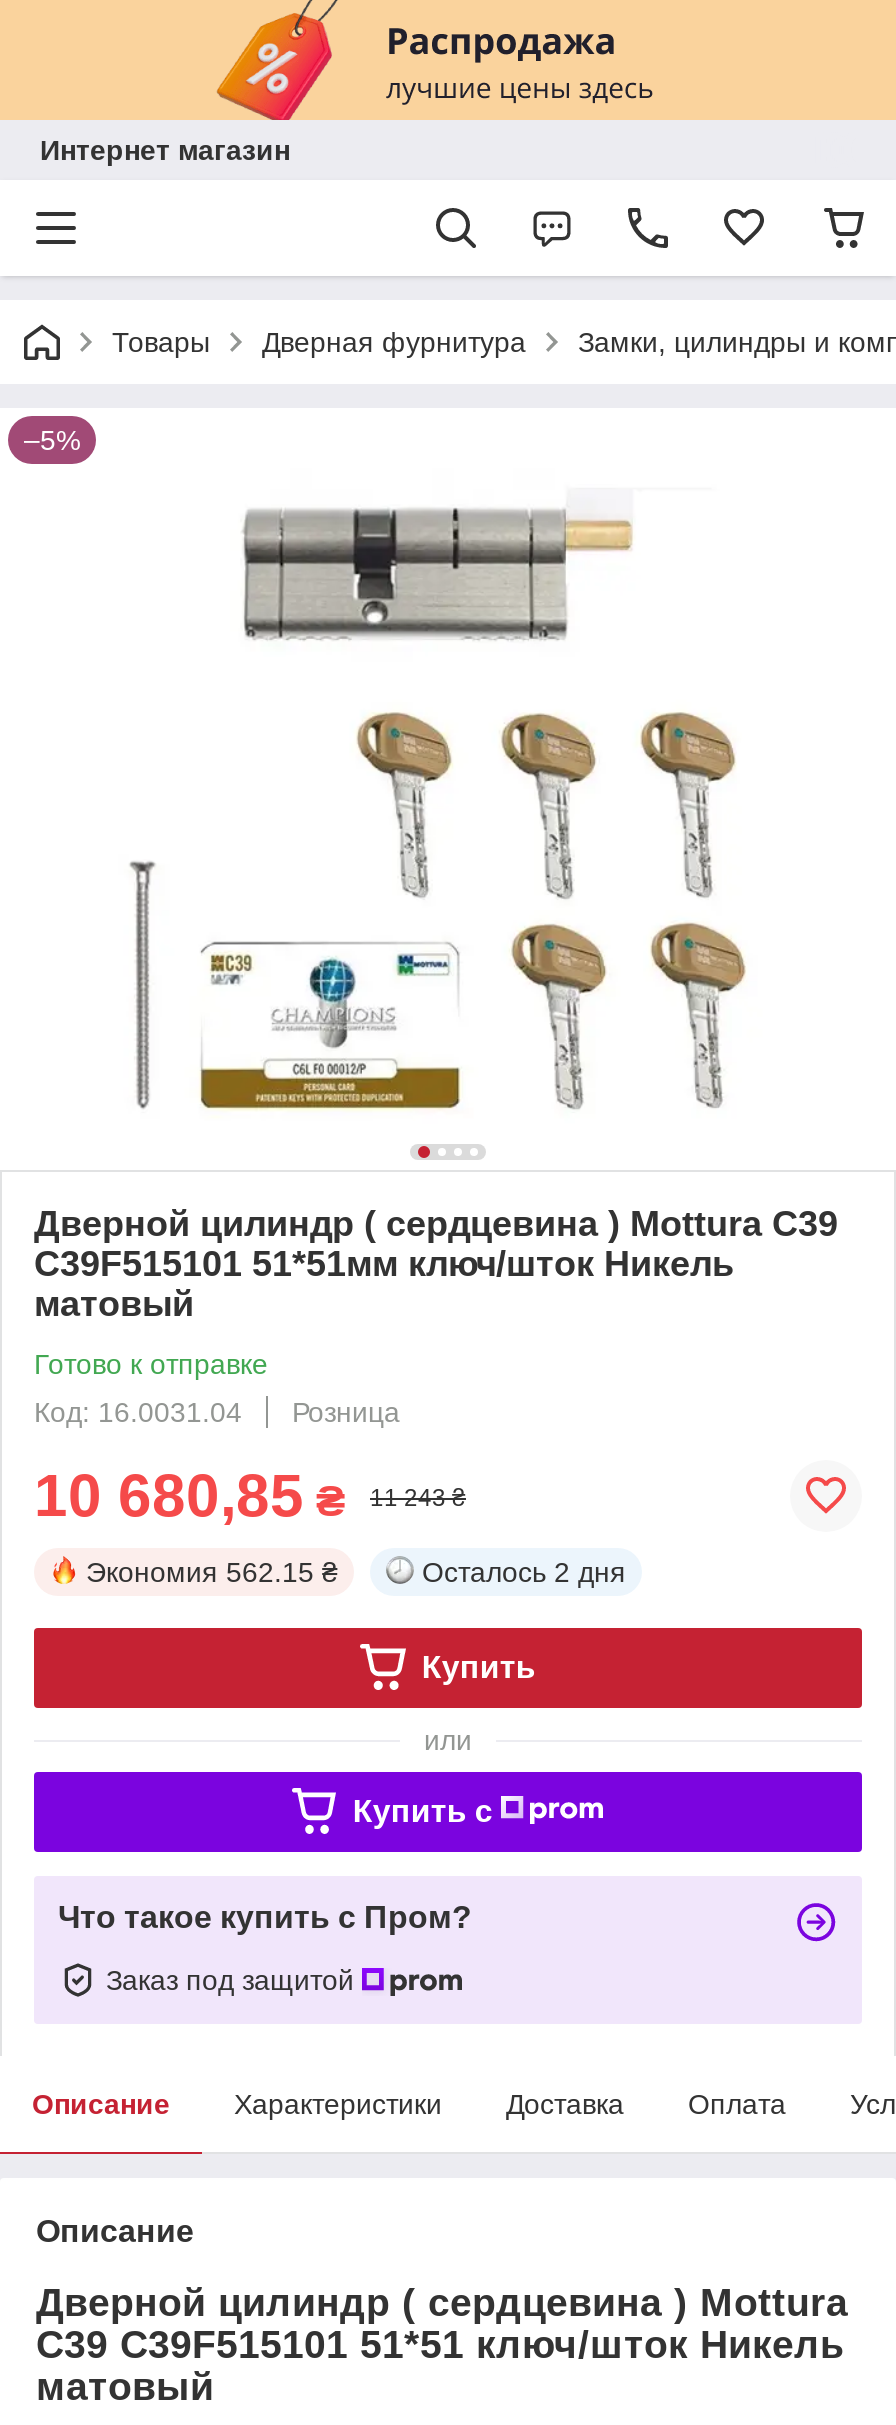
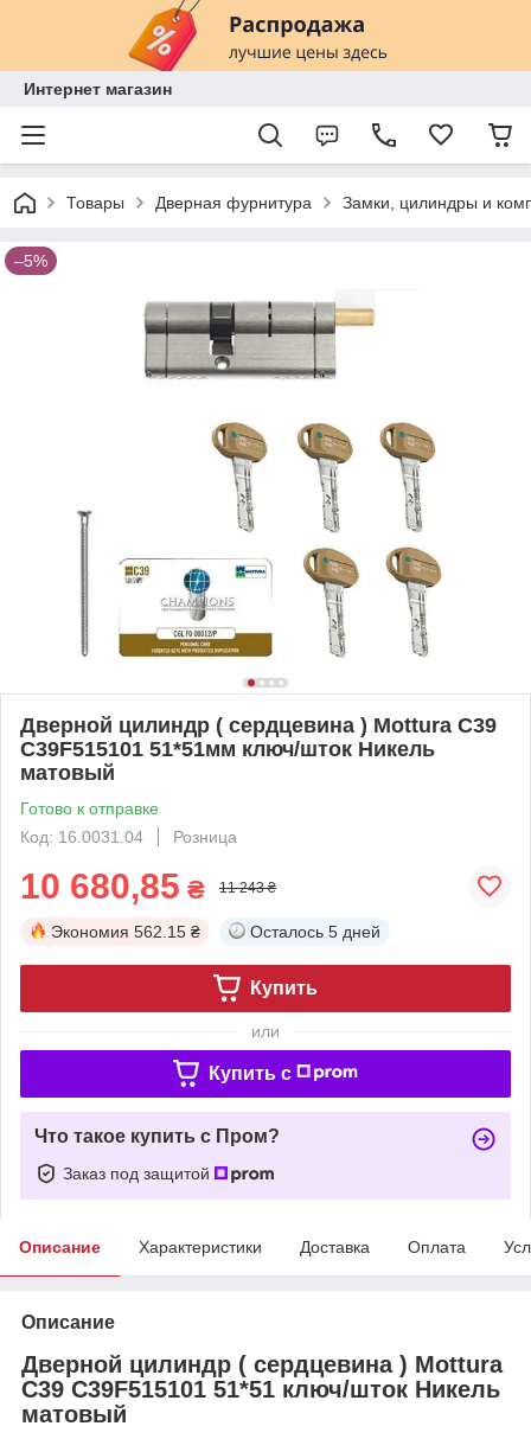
[422,1556,626,1588] Осталось 2 дня -> [250,922,380,941] Осталось 5 дней

